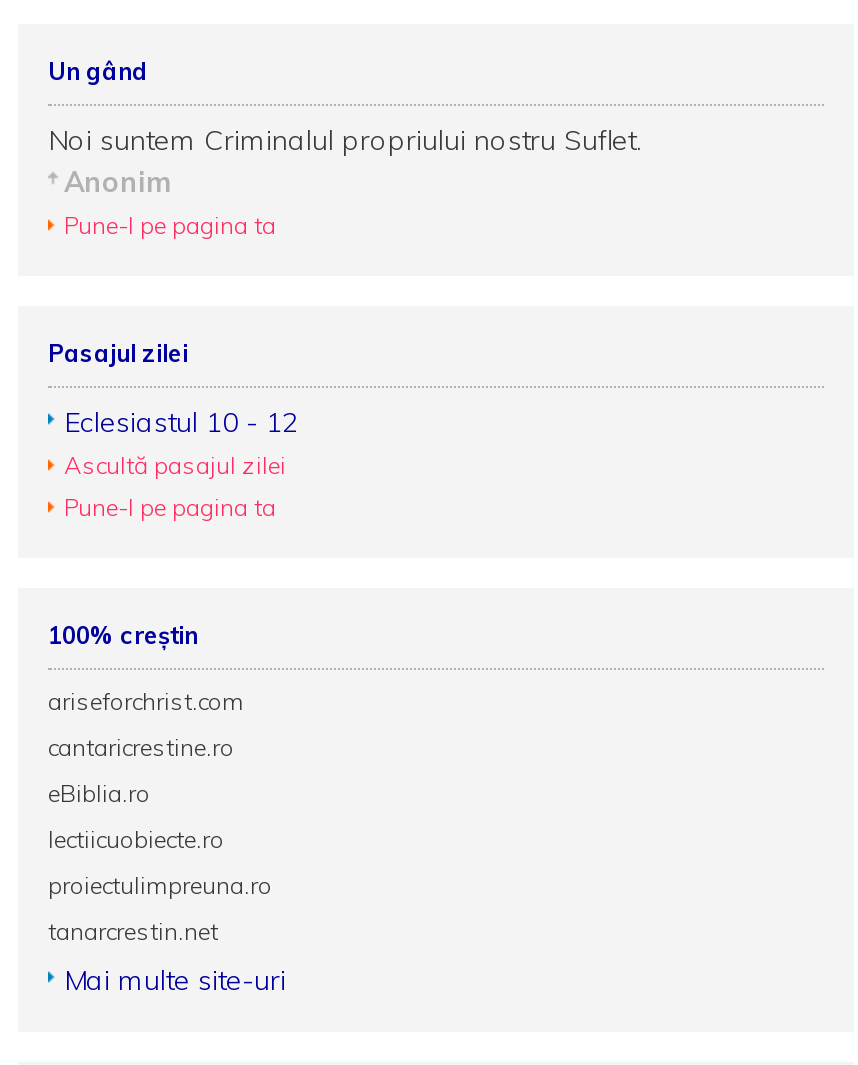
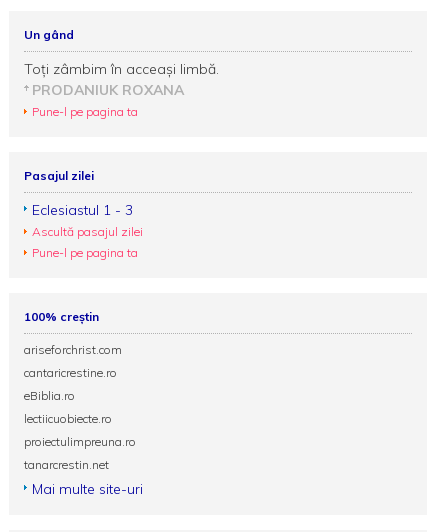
[48,122,642,200] Noi suntem Criminalul propriului nostru Suflet. | Anonim -> [24,60,219,99] Toţi zâmbim în acceaşi limbă. | PRODANIUK ROXANA
[64,404,298,440] Eclesiastul 10 - 12 -> [32,201,133,219] Eclesiastul 1 - 3

